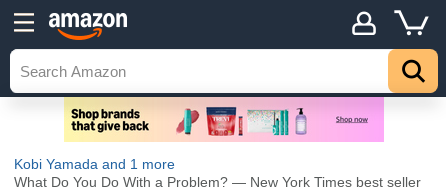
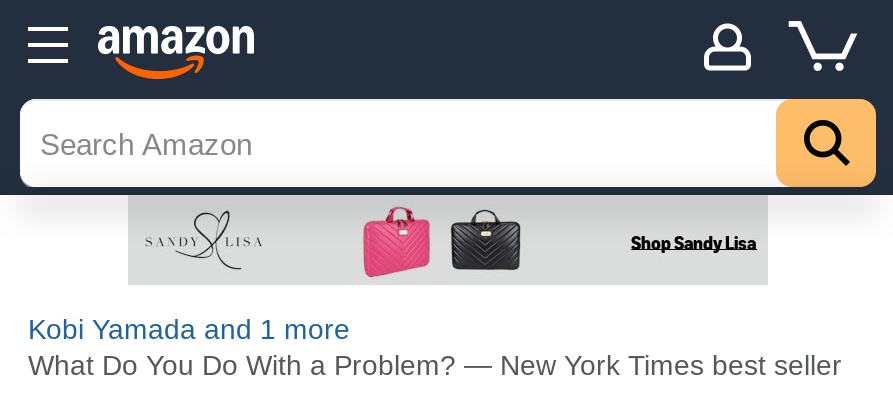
[64,97,384,142] [image] -> [130,195,766,283] [image]

